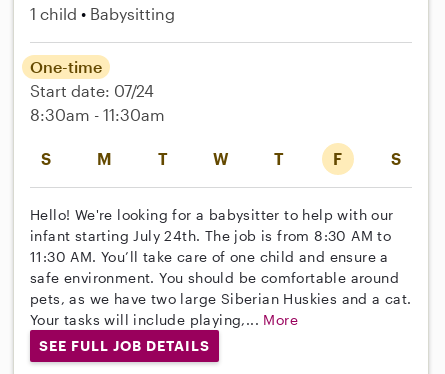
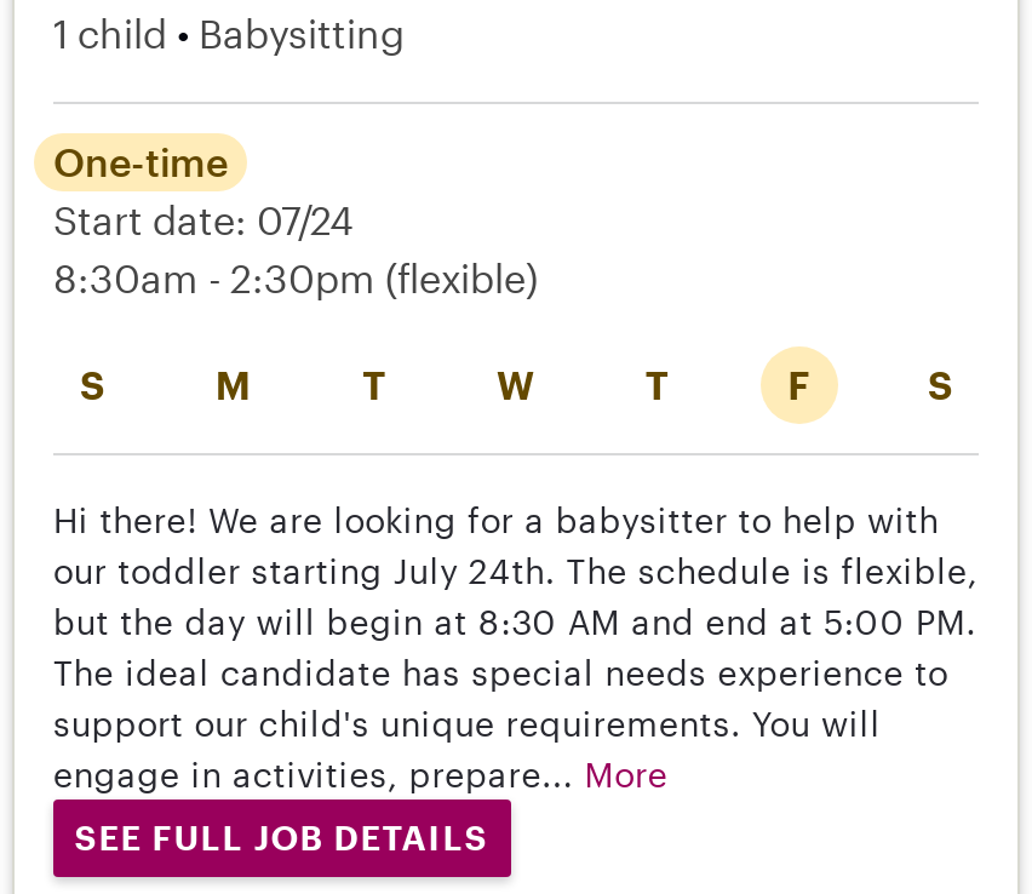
[30,105,165,124] 8:30am - 11:30am -> [53,255,538,301] 8:30am - 2:30pm (flexible)
[30,206,412,328] Hello! We're looking for a babysitter to help with our | infant starting July 24th. The job is from 8:30 AM to | 11:30 AM. You’ll take care of one child and ensure a | safe environment. You should be comfortable around | pets, as we have two large Siberian Huskies and a cat. | Your tasks will include playing,... More -> [53,500,978,796] Hi there! We are looking for a babysitter to help with | our toddler starting July 24th. The schedule is flexible, | but the day will begin at 8:30 AM and end at 5:00 PM. | The ideal candidate has special needs experience to | support our child's unique requirements. You will | engage in activities, prepare... More

